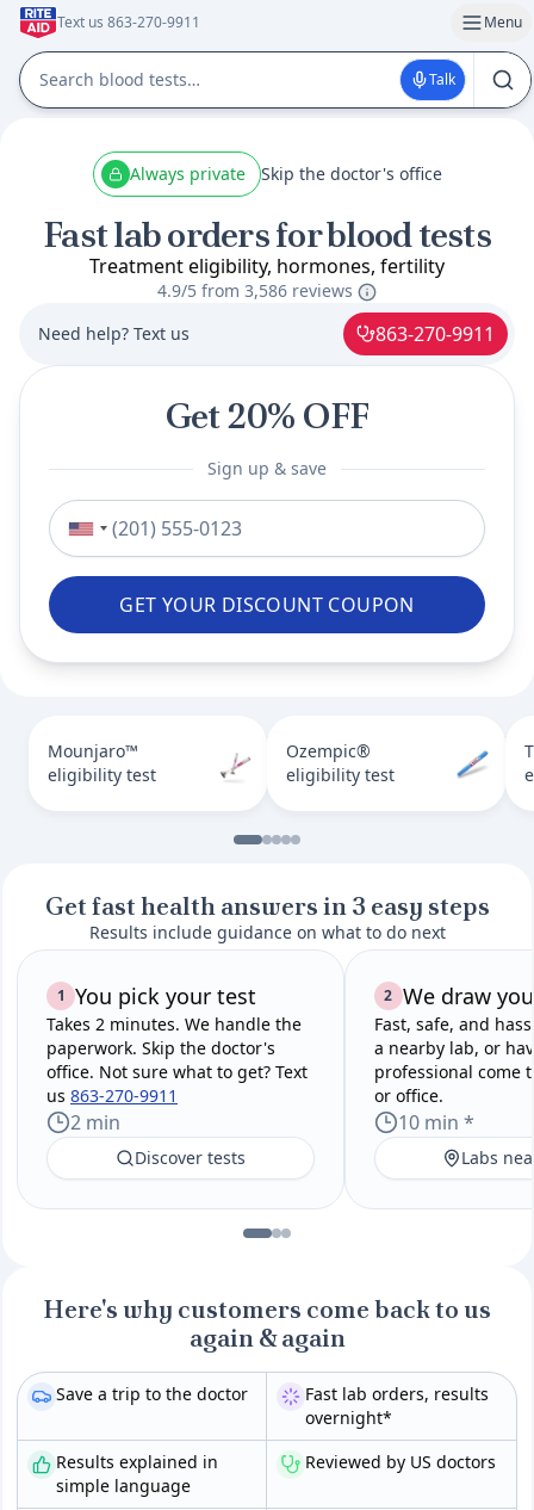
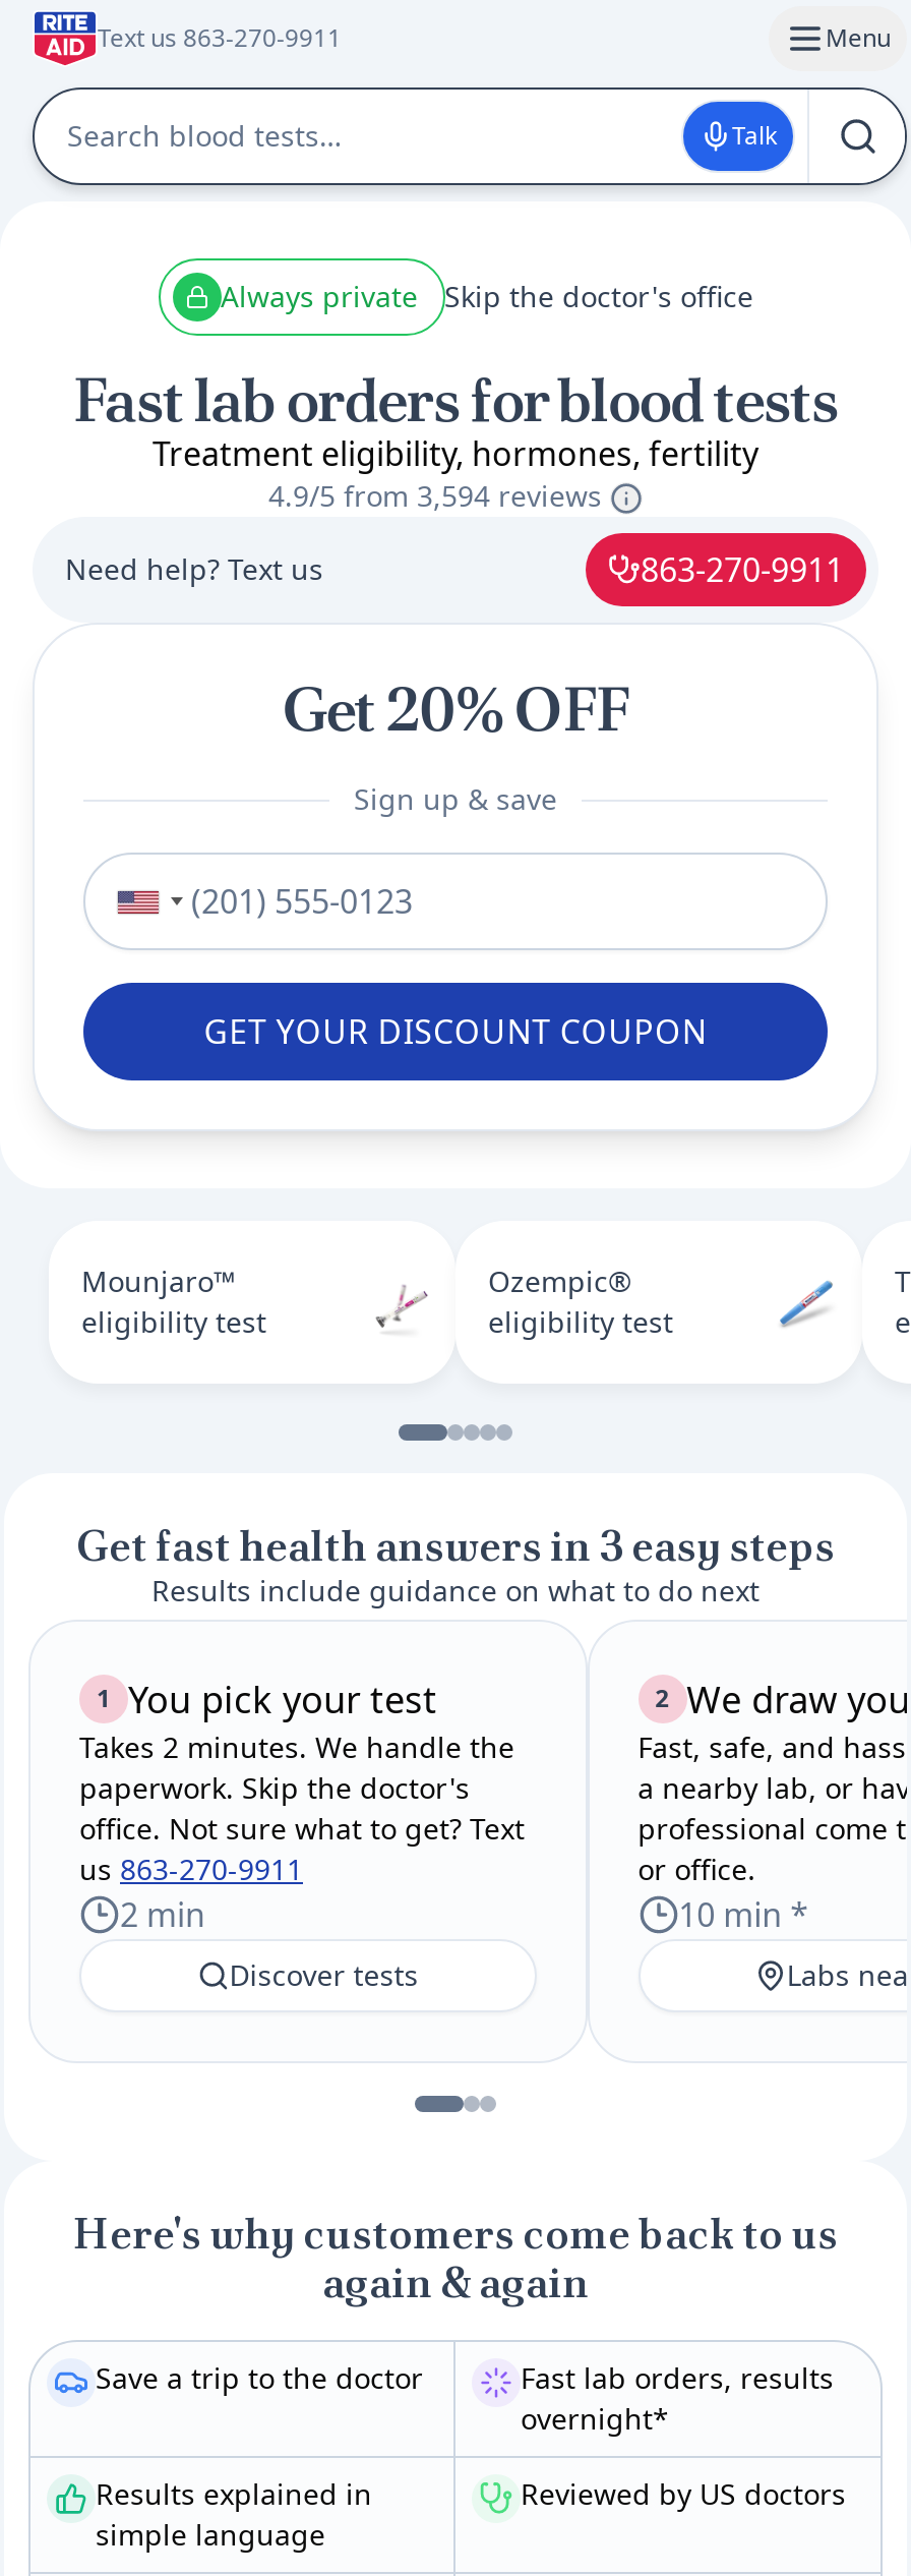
[157,279,358,302] 4.9/5 from 3,586 reviews -> [268,476,610,515] 4.9/5 from 3,594 reviews

